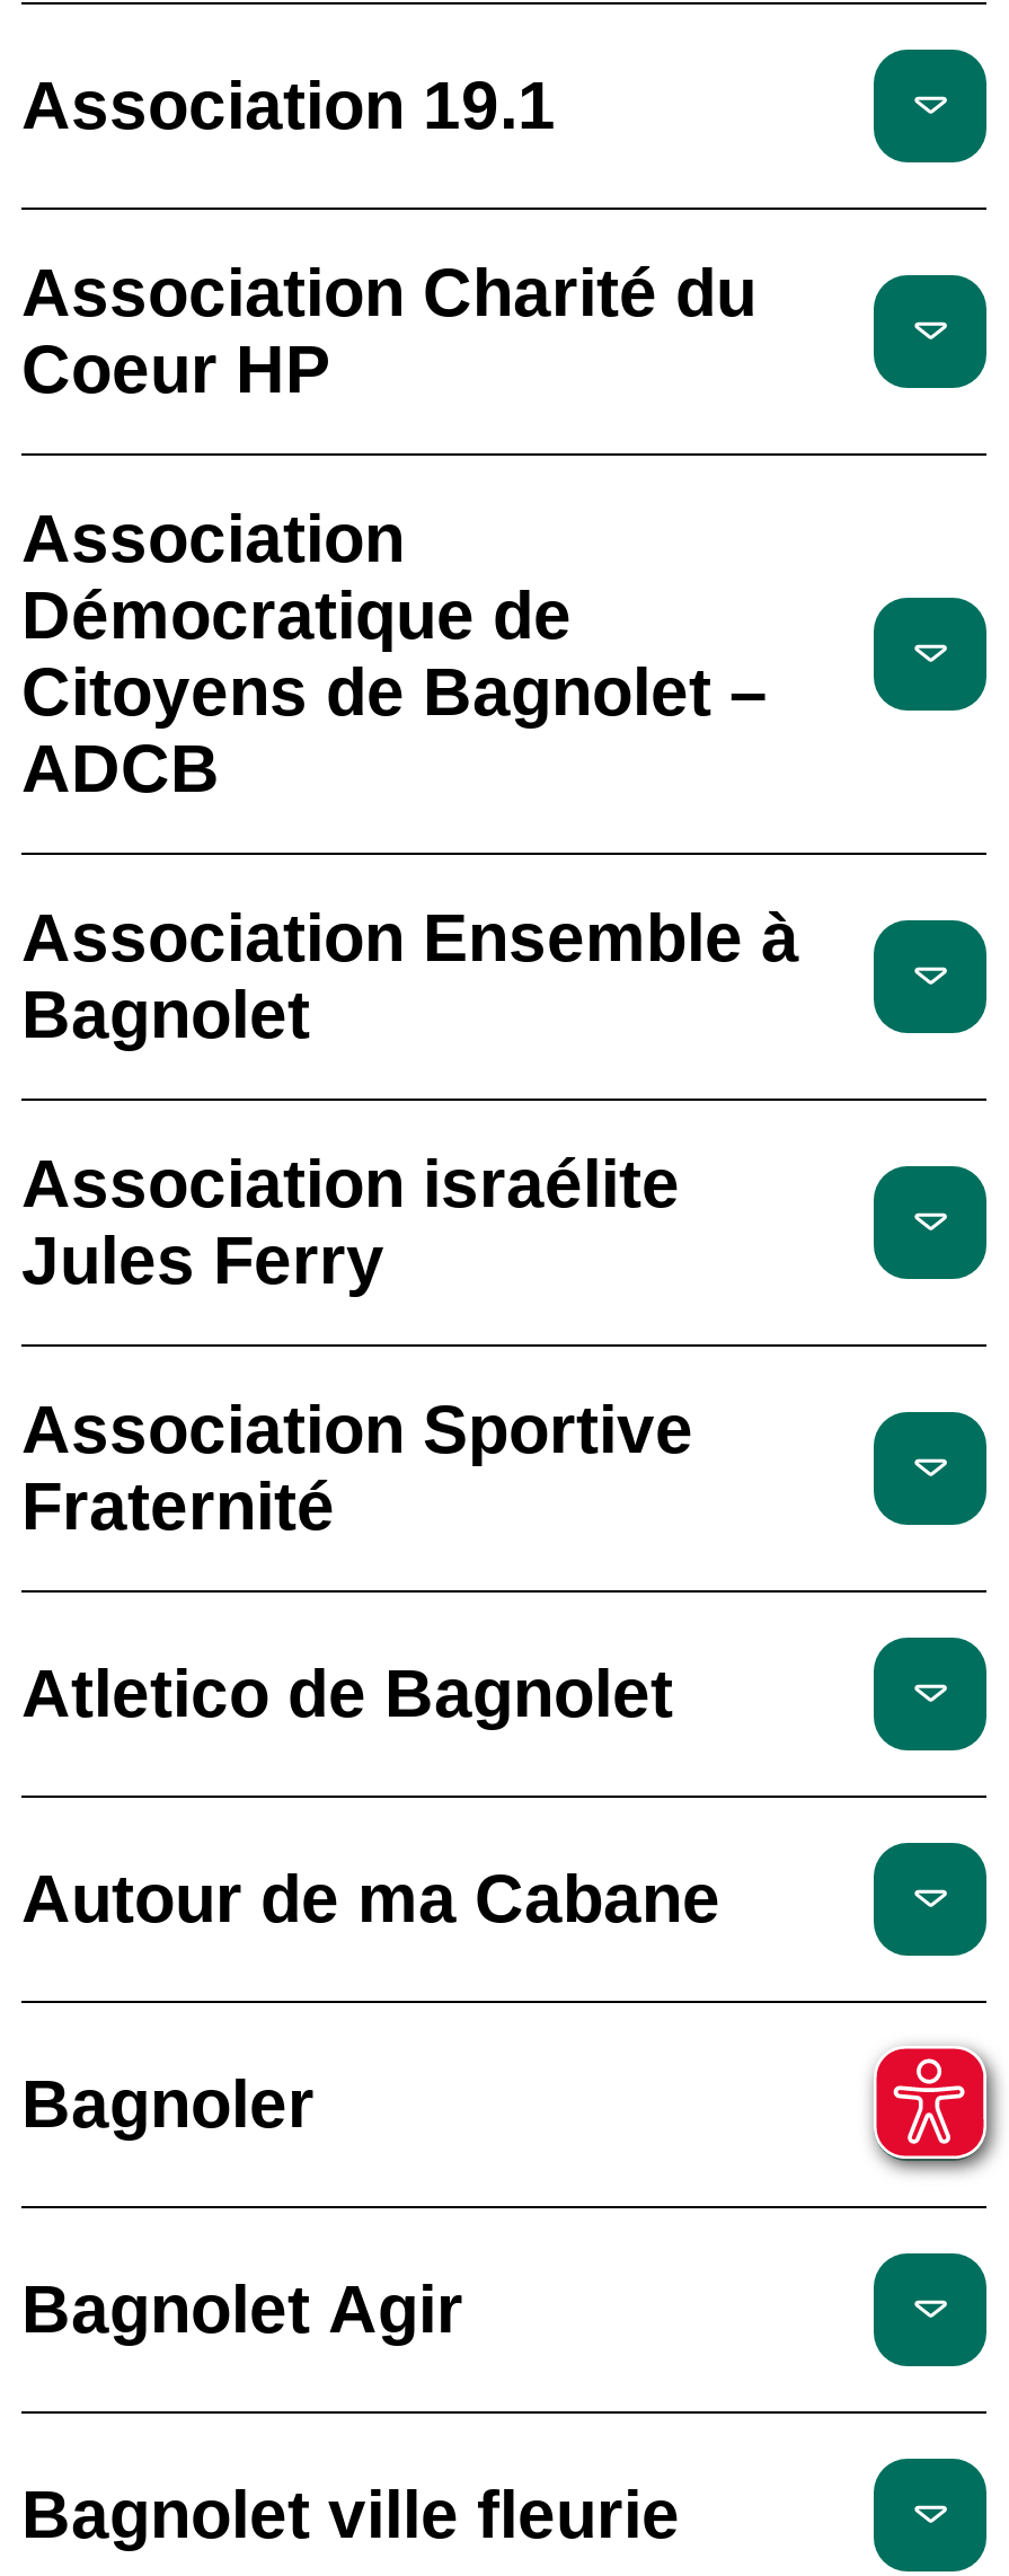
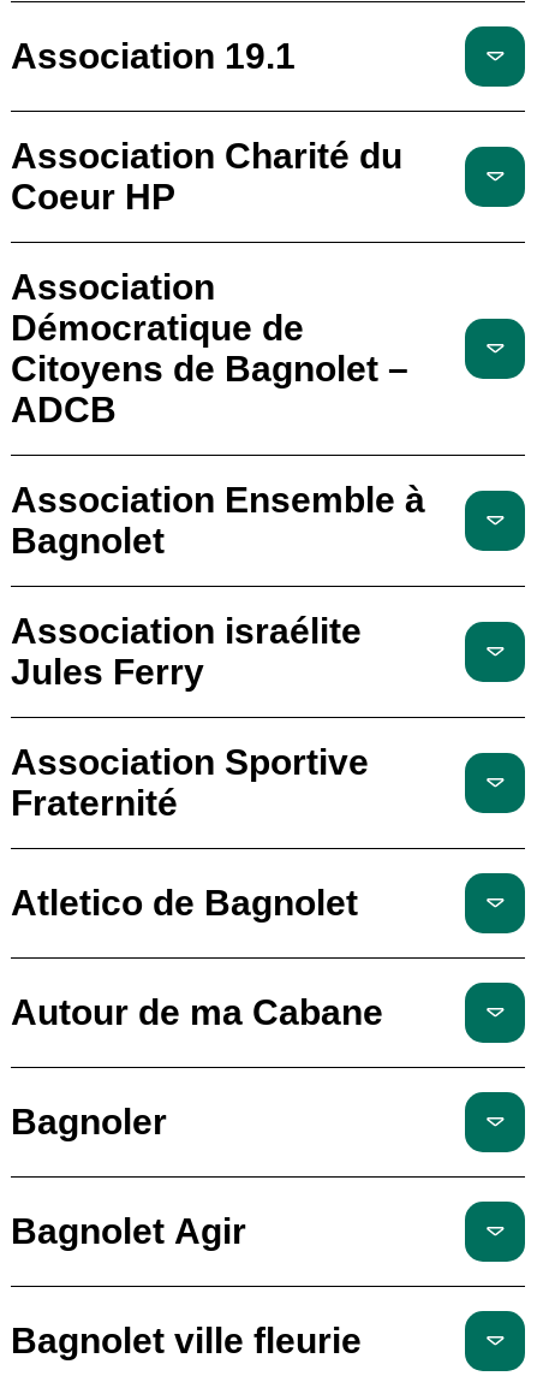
[874,2046,1000,2174] [image] -> [464,1091,531,1158] [image]

